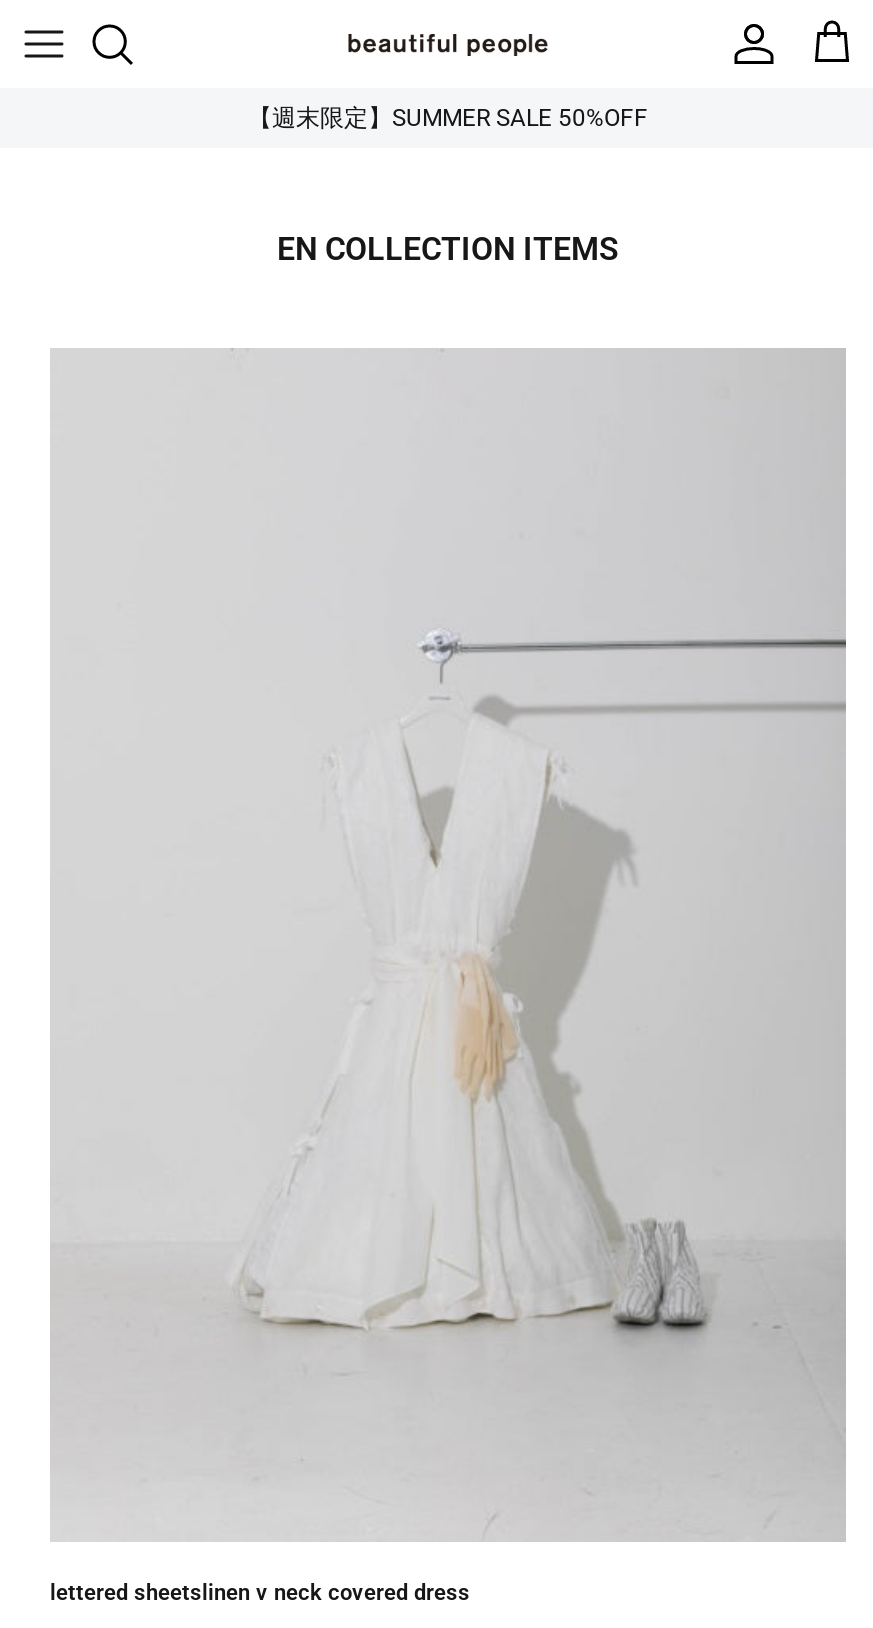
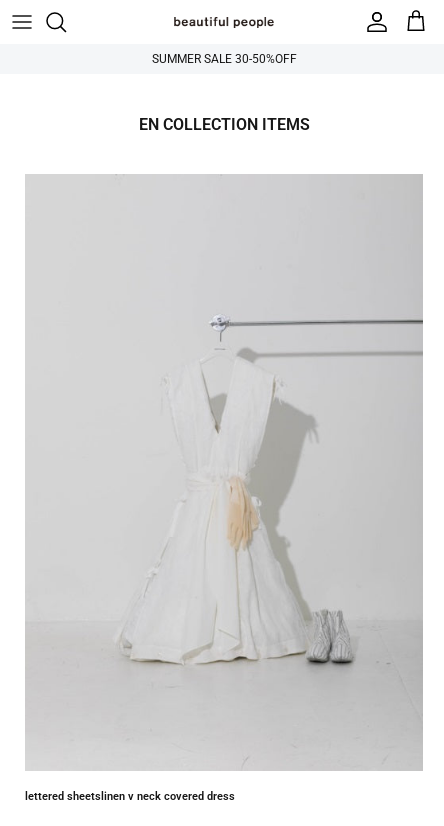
[248,104,648,132] 【週末限定】SUMMER SALE 50%OFF -> [151,52,296,66] SUMMER SALE 30-50%OFF

